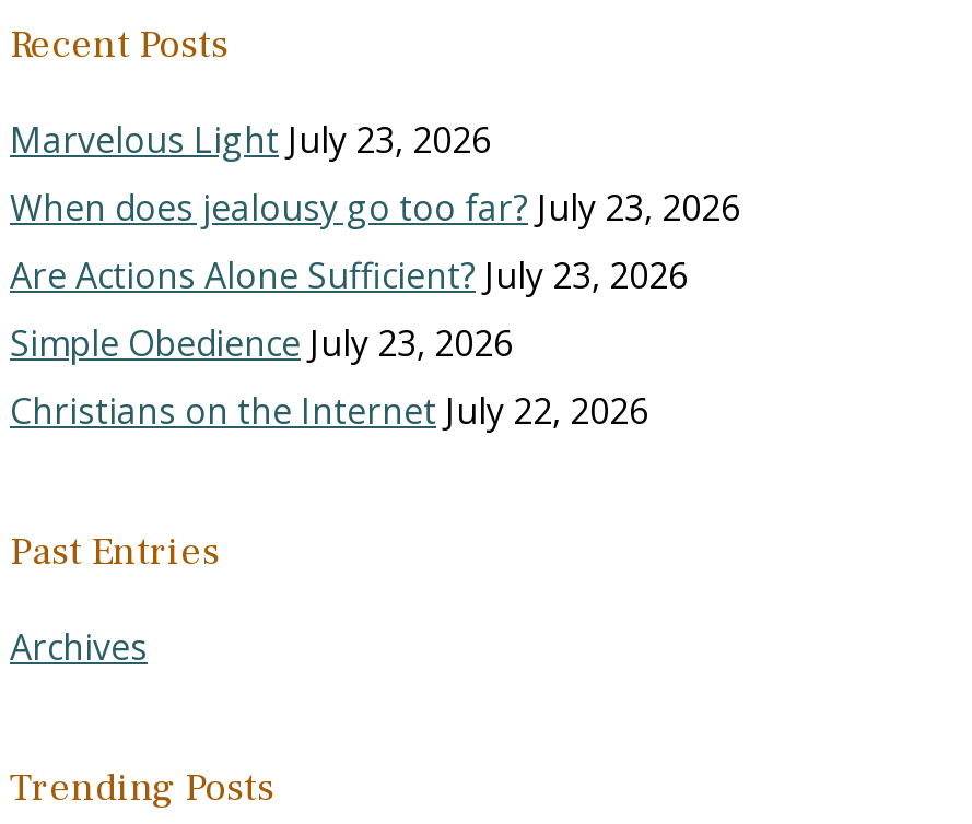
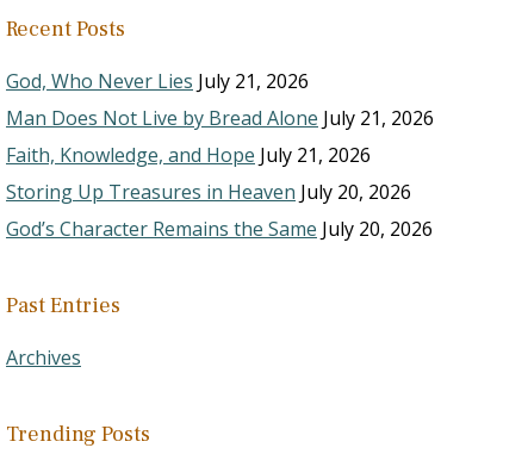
[10,116,740,435] Marvelous Light July 23, 2026 | When does jealousy go too far? July 23, 2026 | Are Actions Alone Sufficient? July 23, 2026 | Simple Obedience July 23, 2026 | Christians on the Internet July 22, 2026 -> [6,68,434,242] God, Who Never Lies July 21, 2026 | Man Does Not Live by Bread Alone July 21, 2026 | Faith, Knowledge, and Hope July 21, 2026 | Storing Up Treasures in Heaven July 20, 2026 | God’s Character Remains the Same July 20, 2026

